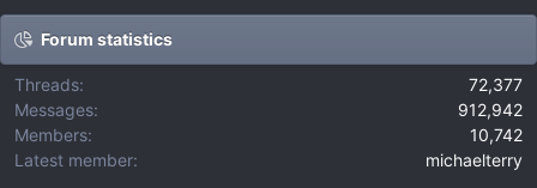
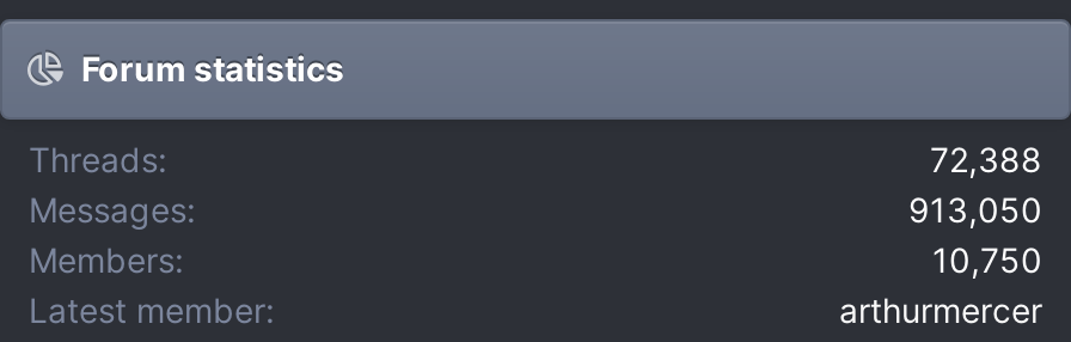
[469,75,523,95] 72,377 -> [930,140,1042,180] 72,388
[458,100,523,120] 912,942 -> [908,190,1042,231] 913,050
[470,125,523,145] 10,742 -> [932,240,1042,281] 10,750
[426,150,523,171] michaelterry -> [839,290,1042,331] arthurmercer

